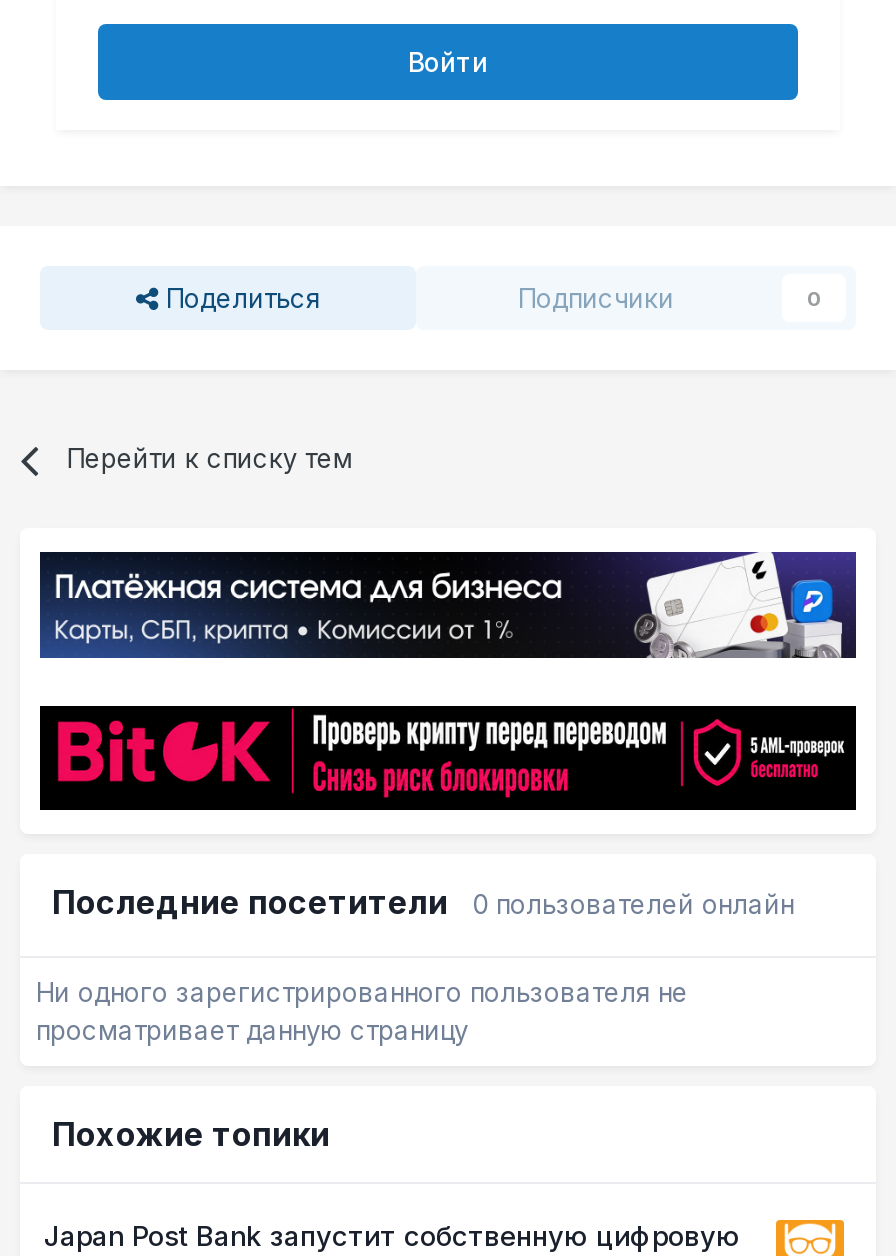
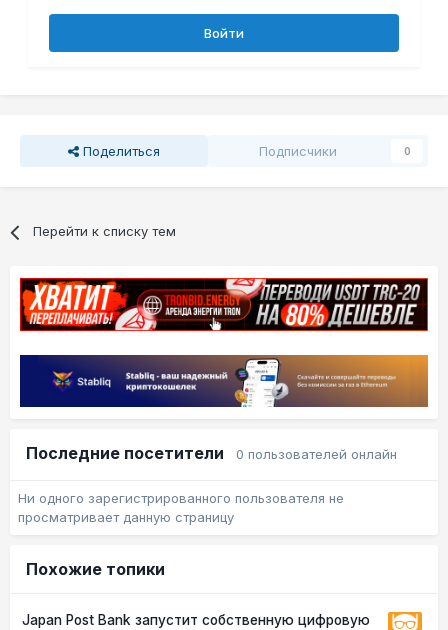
[38,550,858,660] [image] -> [19,277,429,332] [image]
[38,704,858,812] [image] -> [19,354,429,408] [image]

